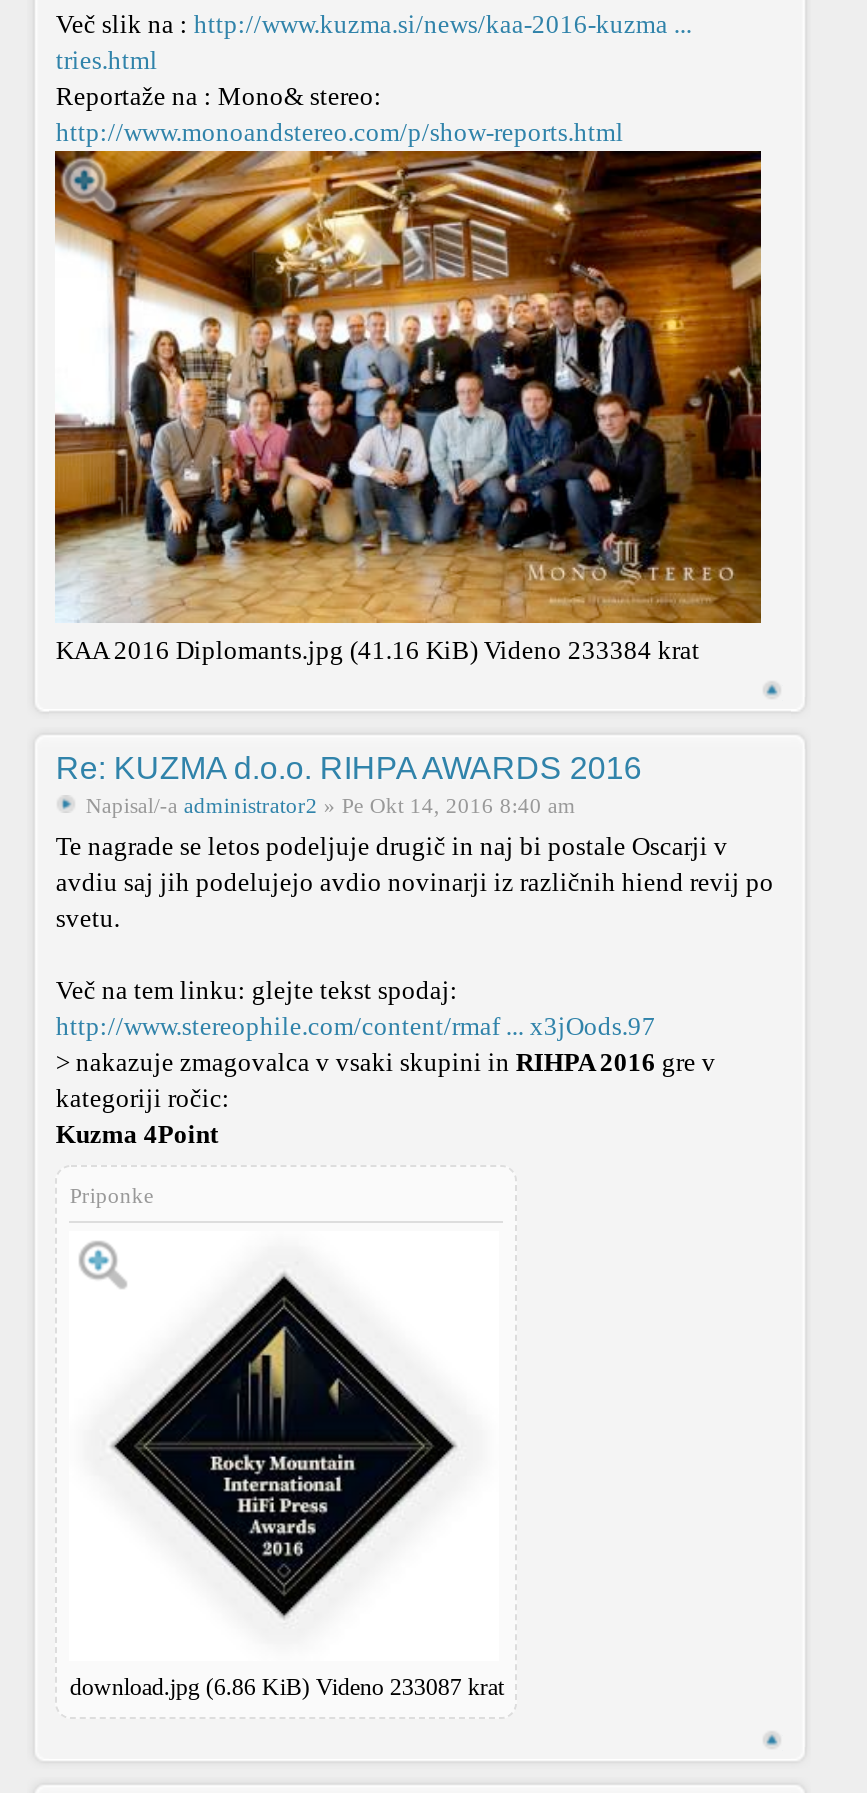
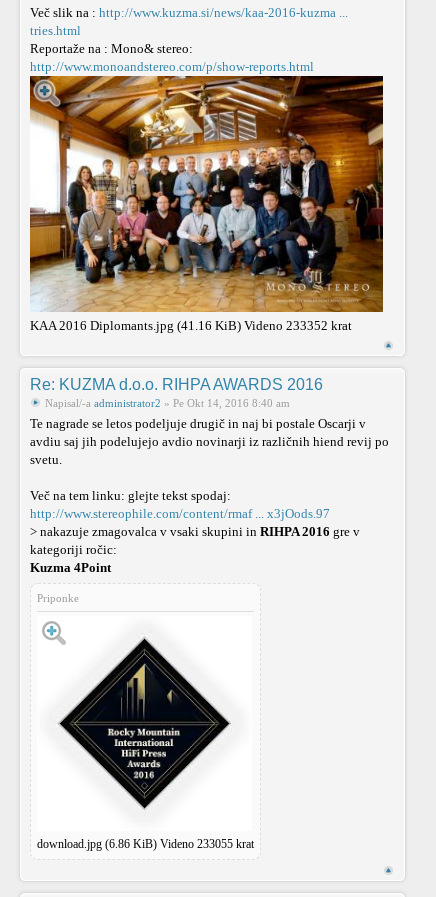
[56,634,700,664] KAA 2016 Diplomants.jpg (41.16 KiB) Videno 233384 krat -> [30,318,352,333] KAA 2016 Diplomants.jpg (41.16 KiB) Videno 233352 krat
[70,1672,504,1700] download.jpg (6.86 KiB) Videno 233087 krat -> [37,837,254,851] download.jpg (6.86 KiB) Videno 233055 krat

